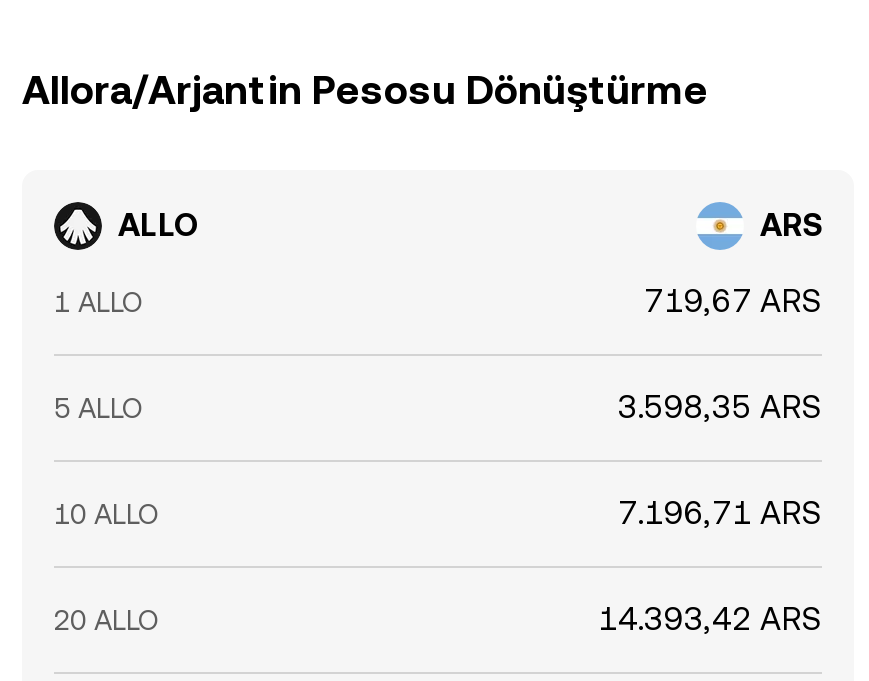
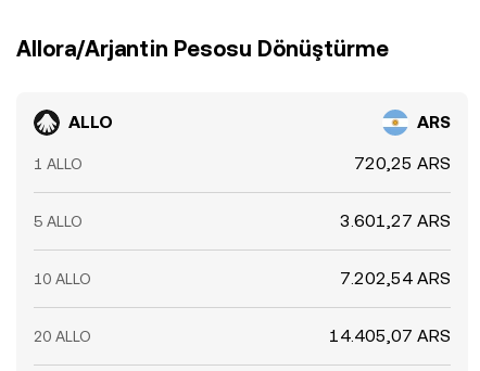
[644,282,822,320] 719,67 ARS -> [354,153,451,174] 720,25 ARS
[618,388,822,426] 3.598,35 ARS -> [340,210,451,231] 3.601,27 ARS
[618,494,822,532] 7.196,71 ARS -> [340,268,451,289] 7.202,54 ARS
[598,600,822,638] 14.393,42 ARS -> [329,325,451,346] 14.405,07 ARS

